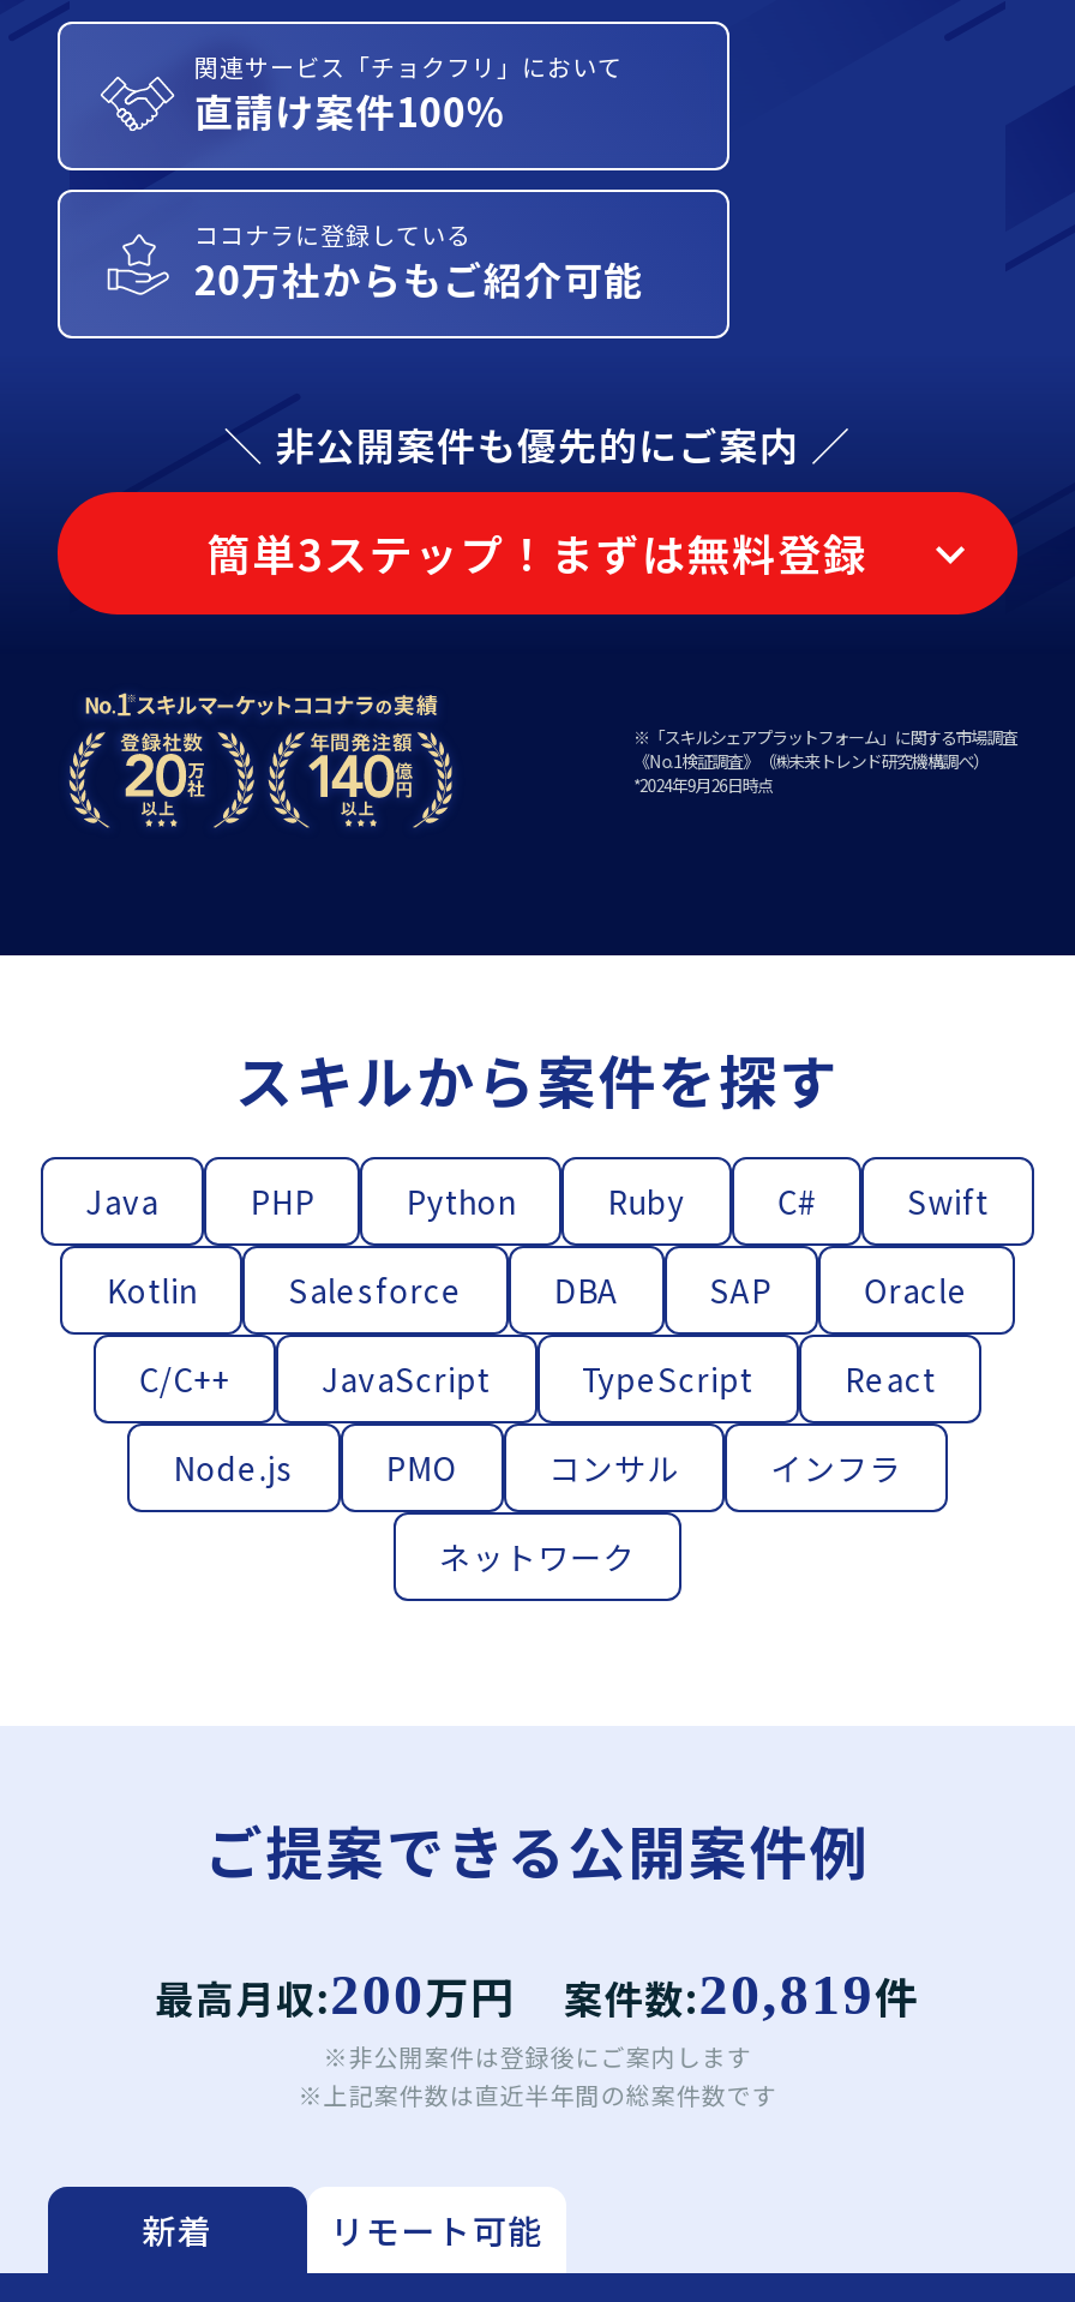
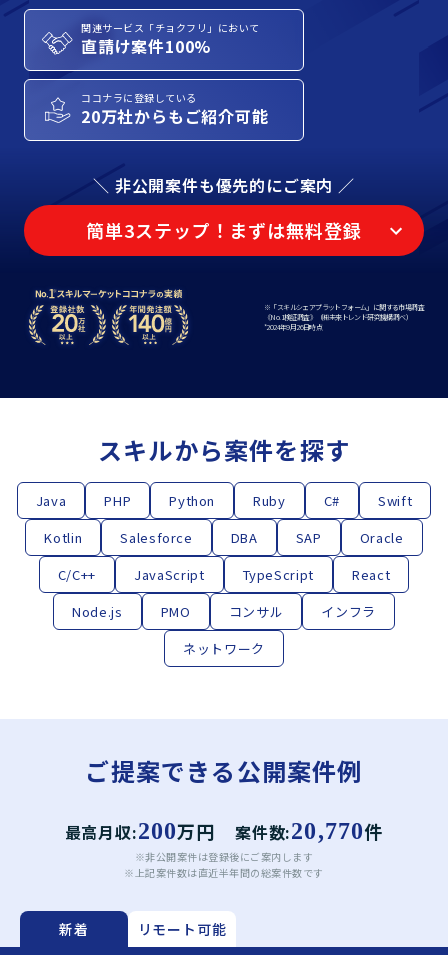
[155,1964,920,2026] 最高月収:200万円 案件数:20,819件 -> [65,818,383,844] 最高月収:200万円 案件数:20,770件

